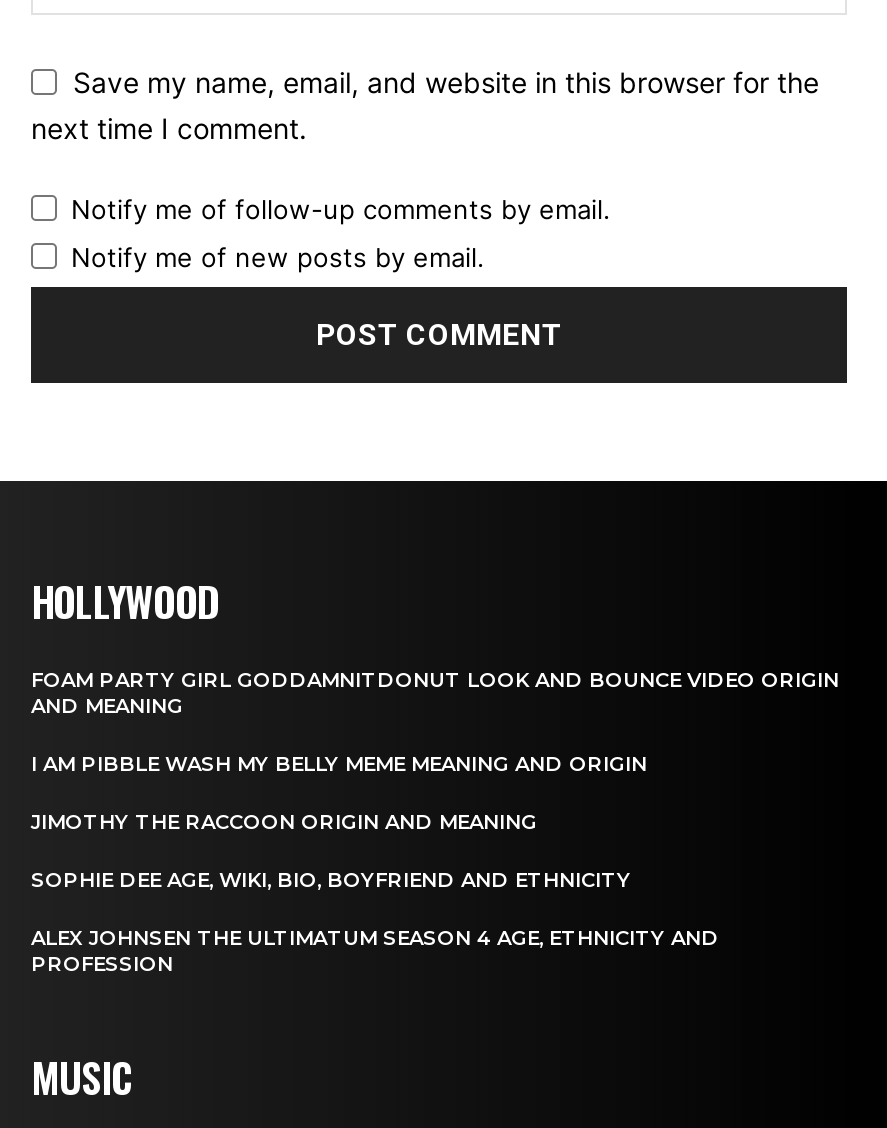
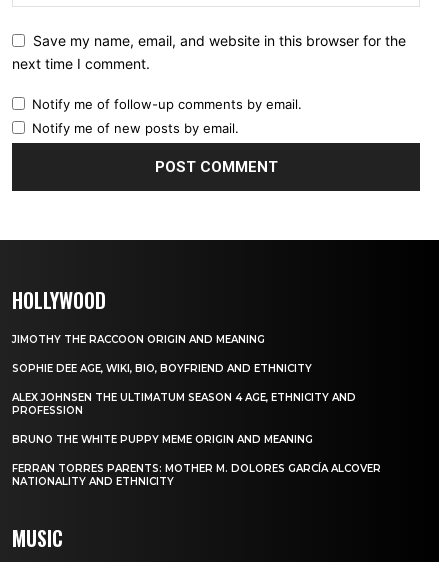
[31,667,839,777] FOAM PARTY GIRL GODDAMNITDONUT LOOK AND BOUNCE VIDEO ORIGIN | AND MEANING | I AM PIBBLE WASH MY BELLY MEME MEANING AND ORIGIN -> none
moved [31,809,719,977] -> [12,333,356,417]: JIMOTHY THE RACCOON ORIGIN AND MEANING | SOPHIE DEE AGE, WIKI, BIO, BOYFRIEND AND ETHNICITY | ALEX JOHNSEN THE ULTIMATUM SEASON 4 AGE, ETHNICITY AND | PROFESSION
none -> [12,433,381,488] BRUNO THE WHITE PUPPY MEME ORIGIN AND MEANING | FERRAN TORRES PARENTS: MOTHER M. DOLORES GARCÍA ALCOVER | NATIONALITY AND ETHNICITY

